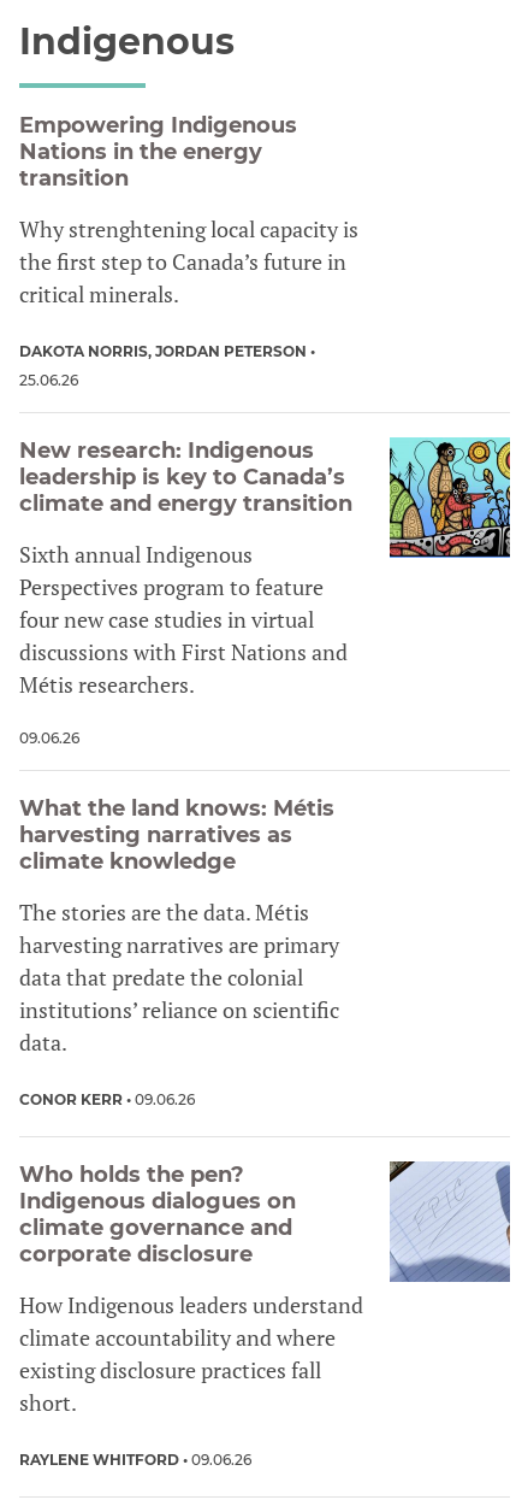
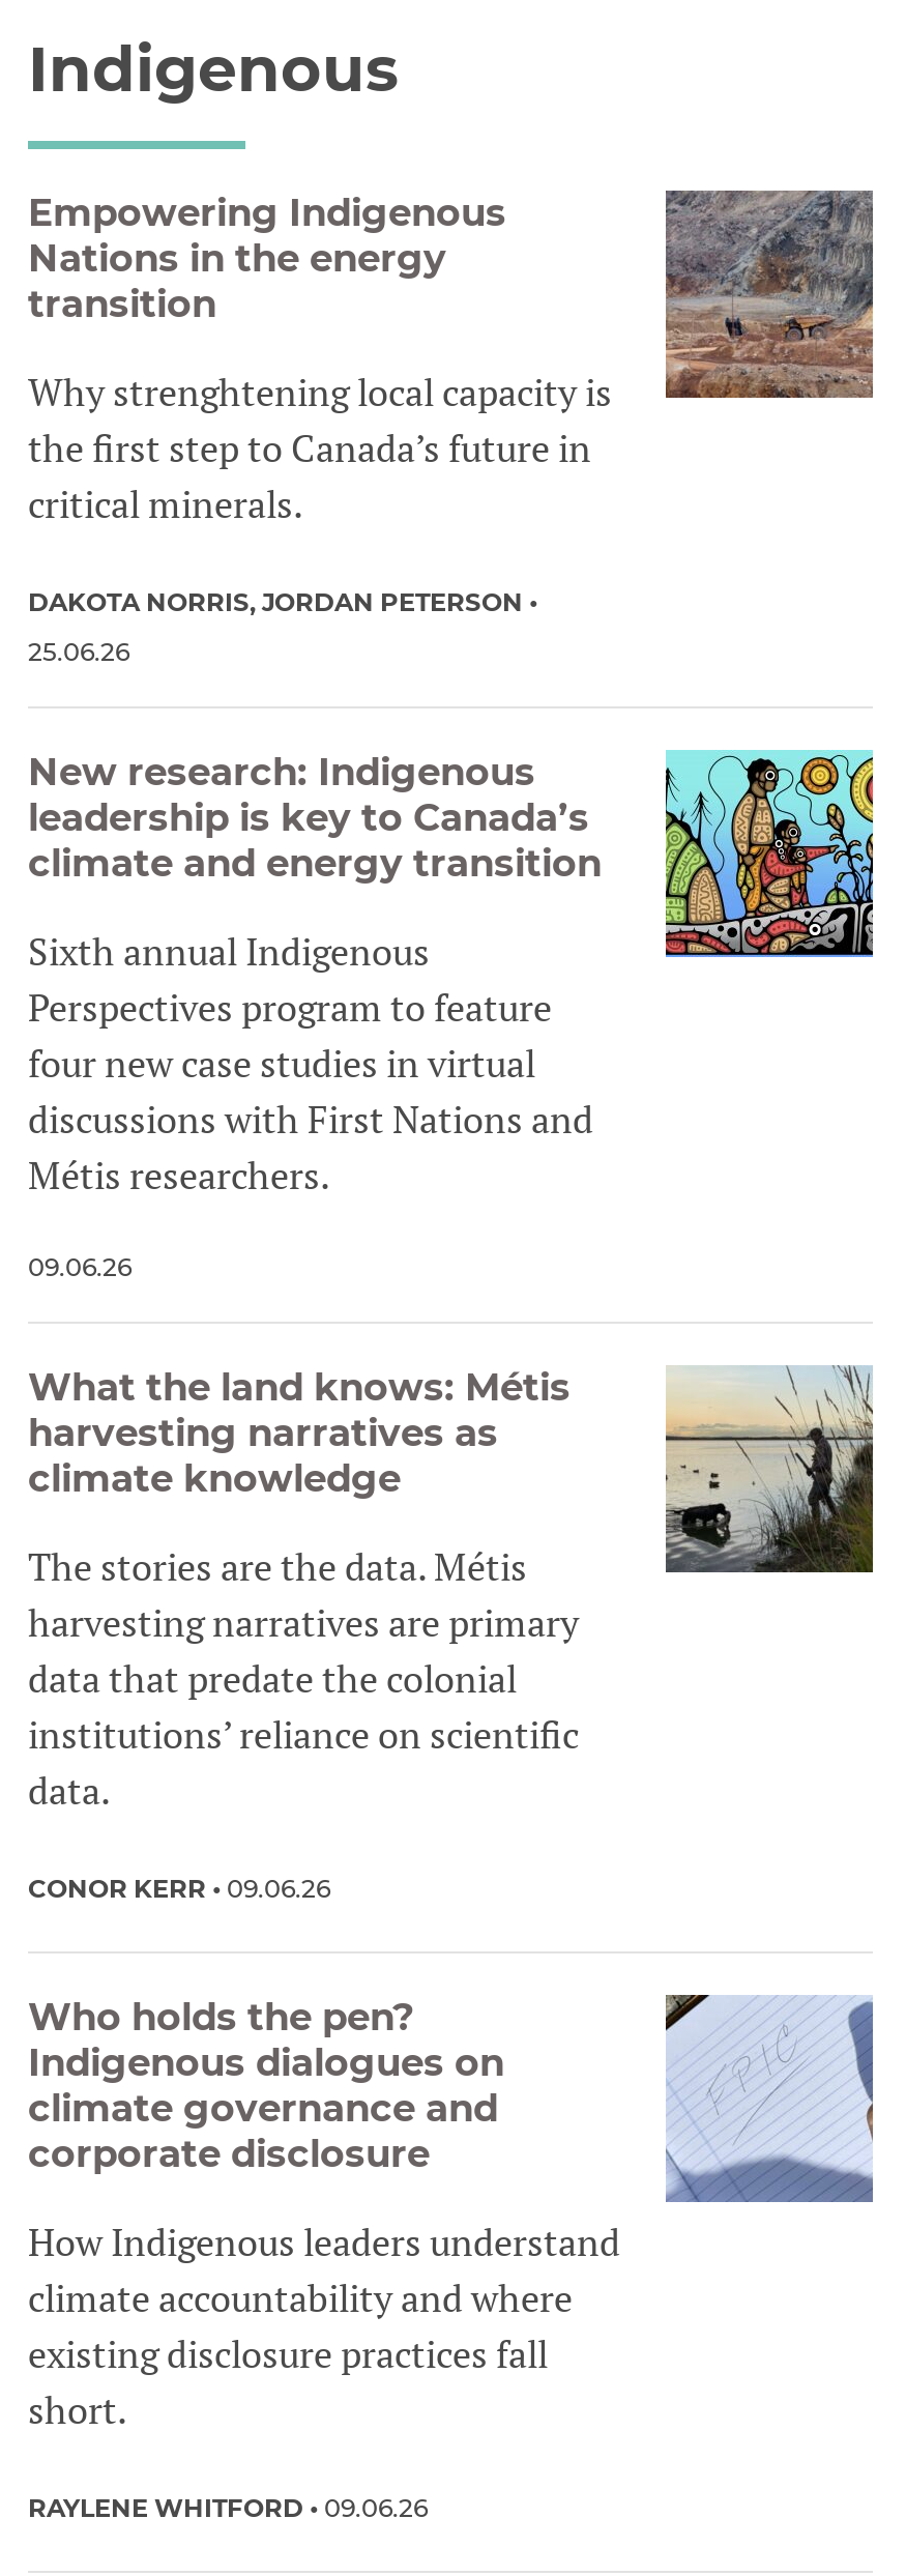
none -> [664,189,875,400] [image]
none -> [664,1363,875,1574] [image]

